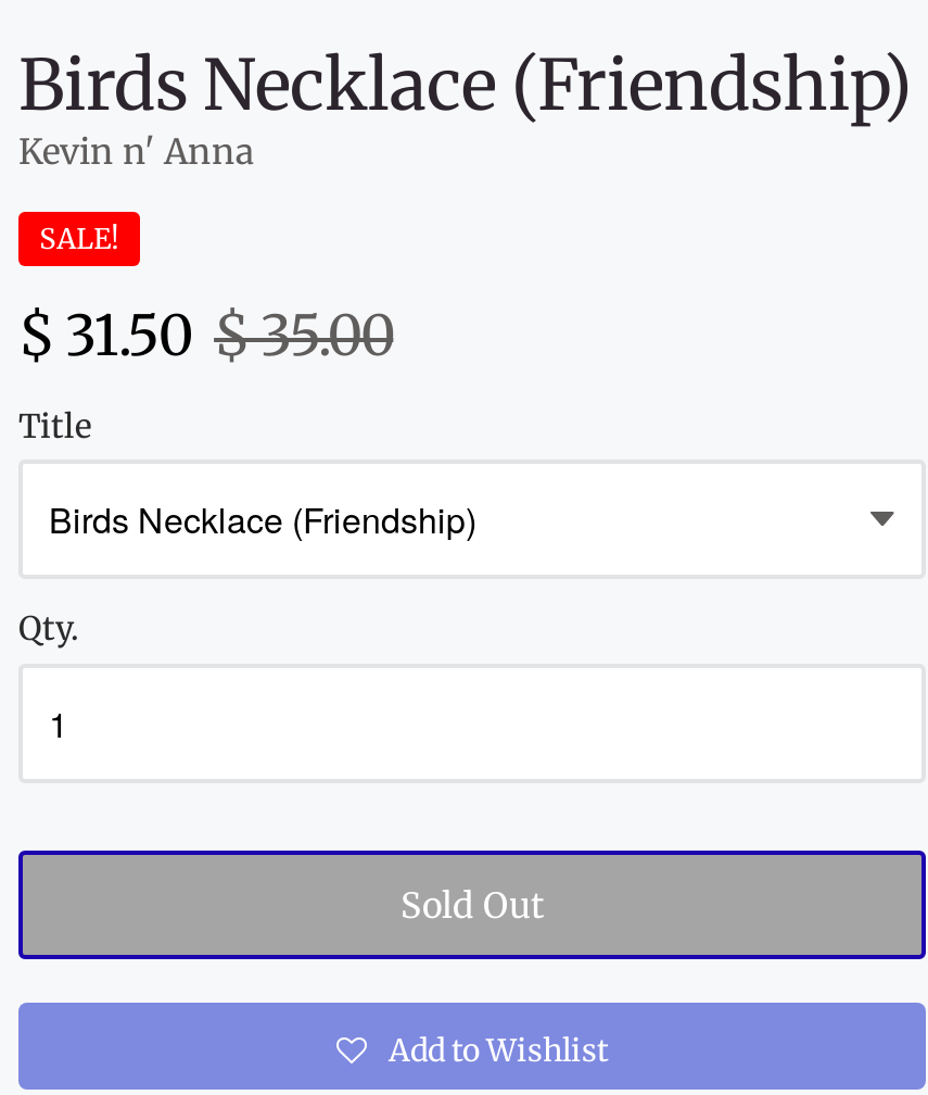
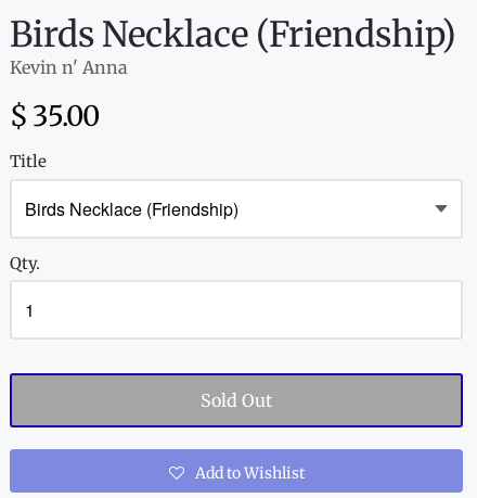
[18,221,393,370] SALE! | $ 31.50 $ 35.00 -> [10,99,99,133] $ 35.00

